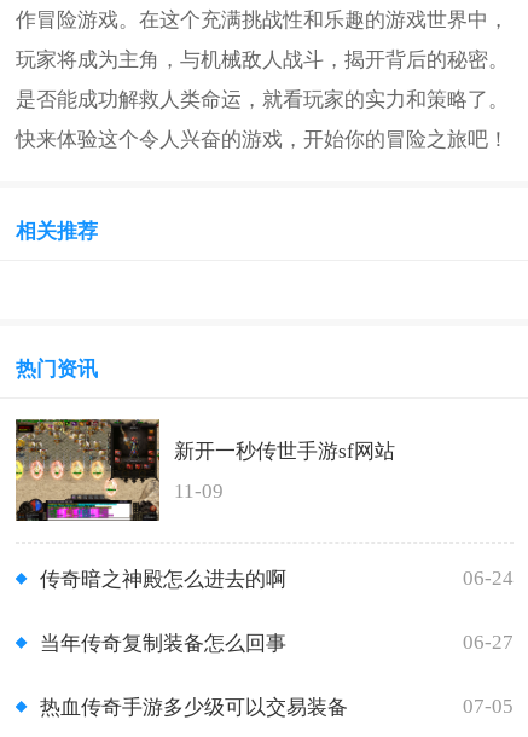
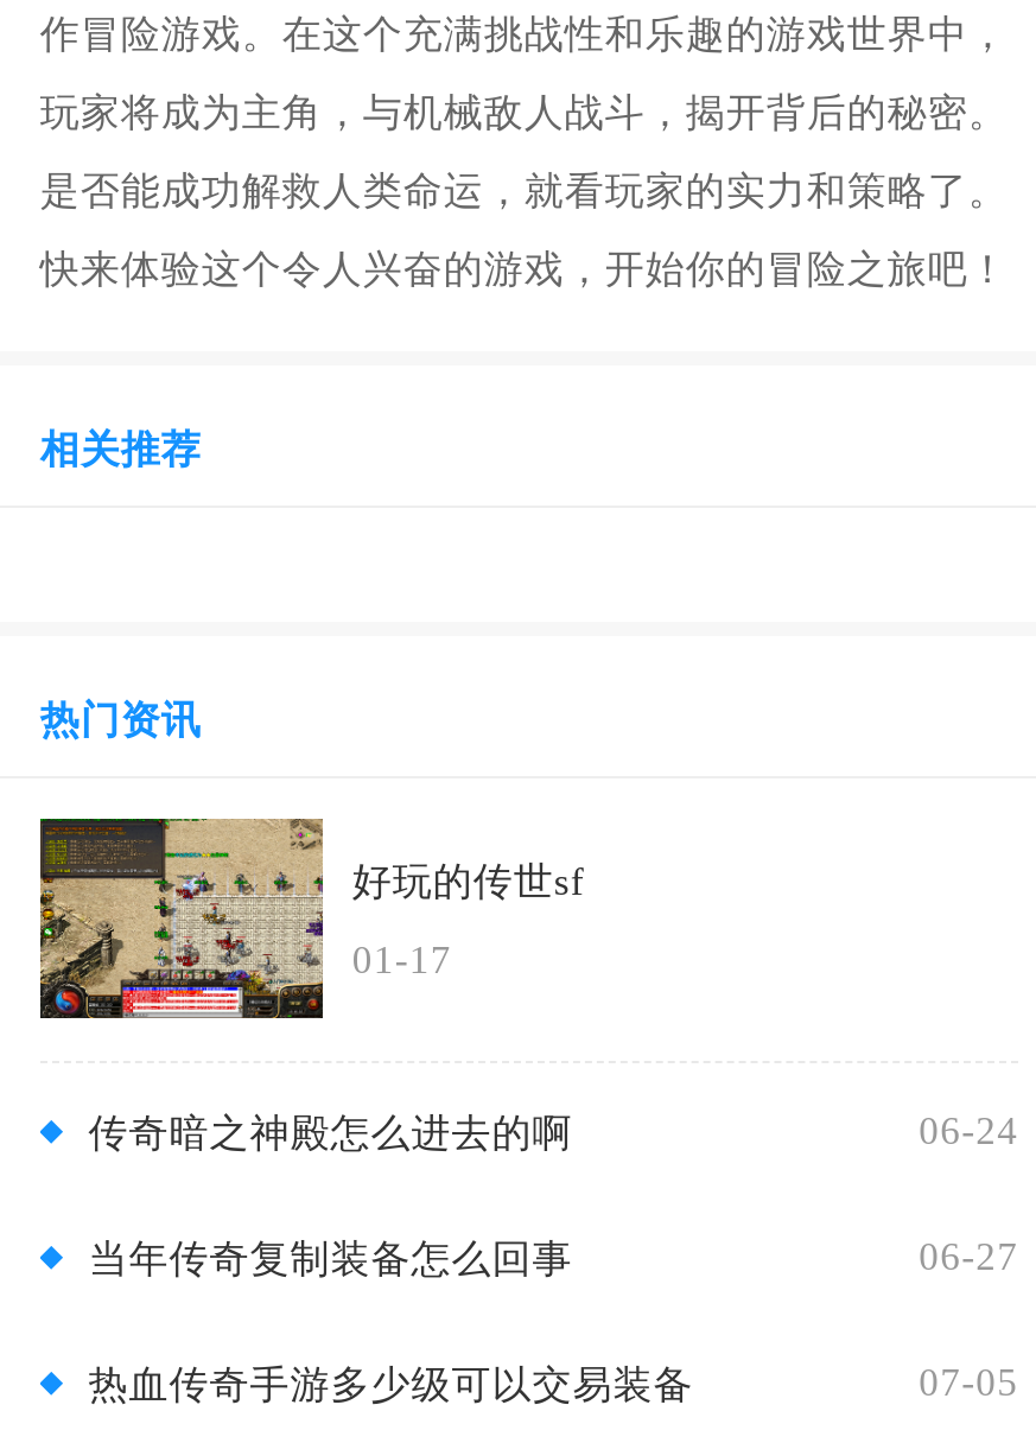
[14,418,396,521] [image] | 新开一秒传世手游sf网站 -> [38,816,585,1018] [image] | 好玩的传世sf
[174,479,224,502] 11-09 -> [352,937,452,982] 01-17

